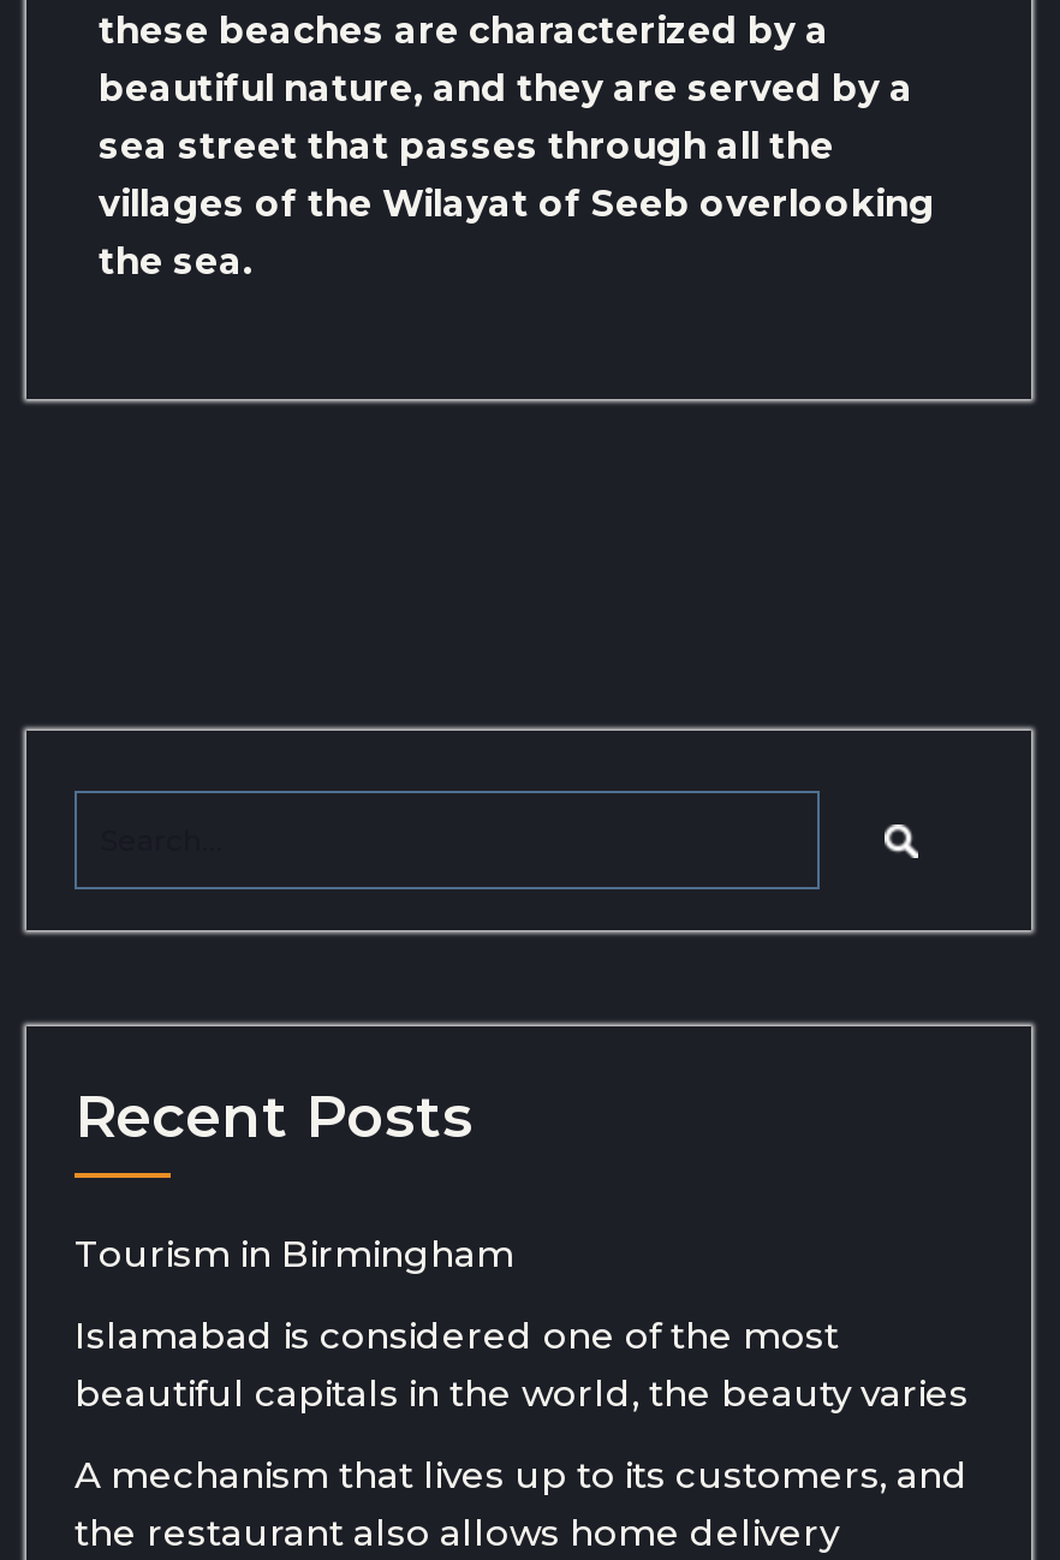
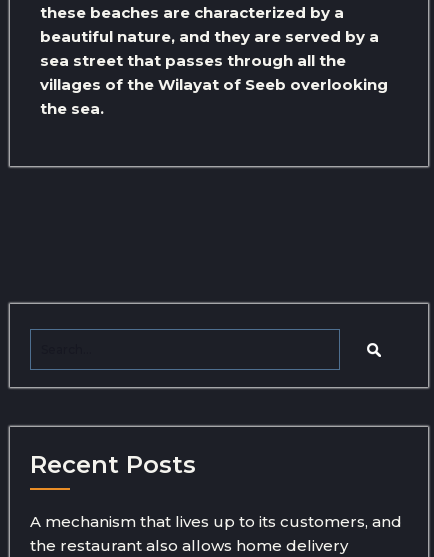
[75,1230,969,1415] Tourism in Birmingham | Islamabad is considered one of the most | beautiful capitals in the world, the beauty varies -> none

